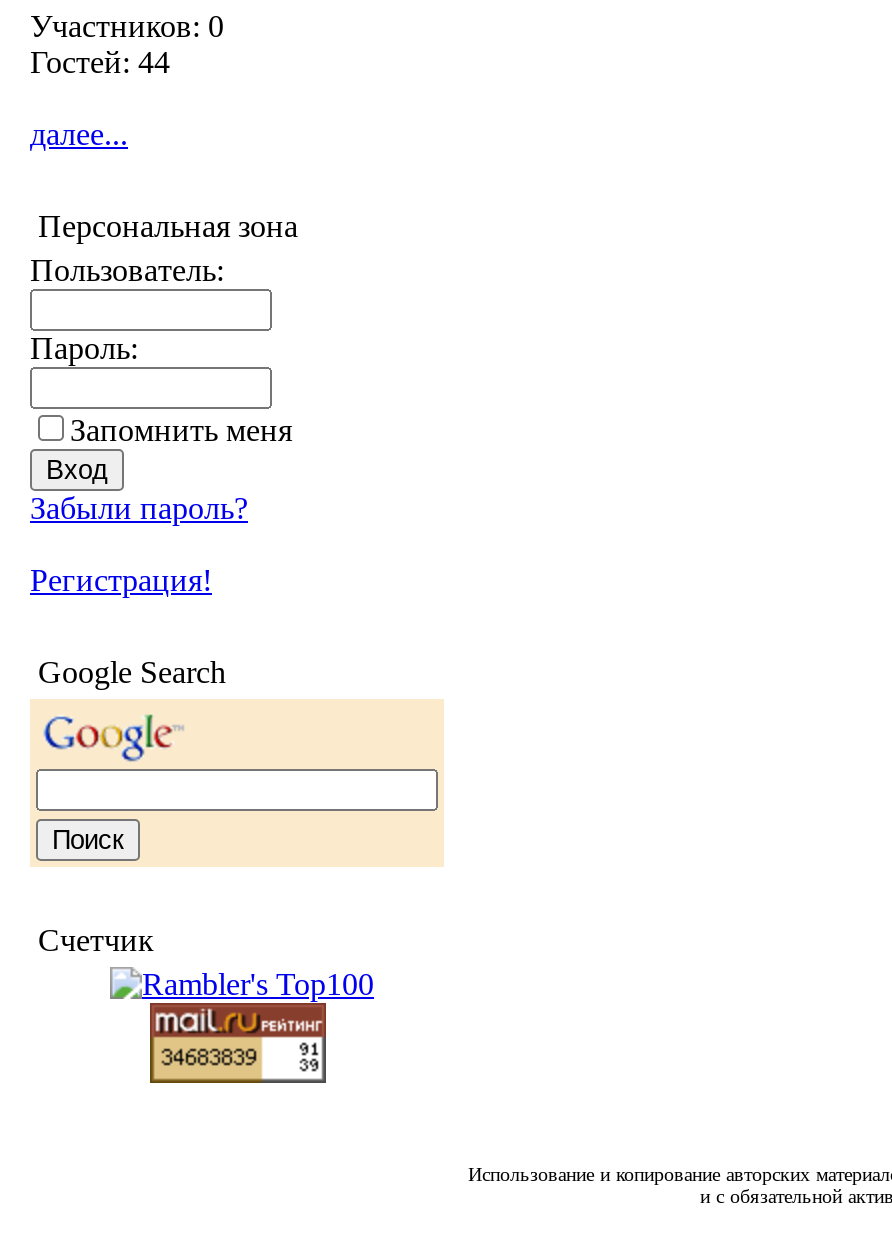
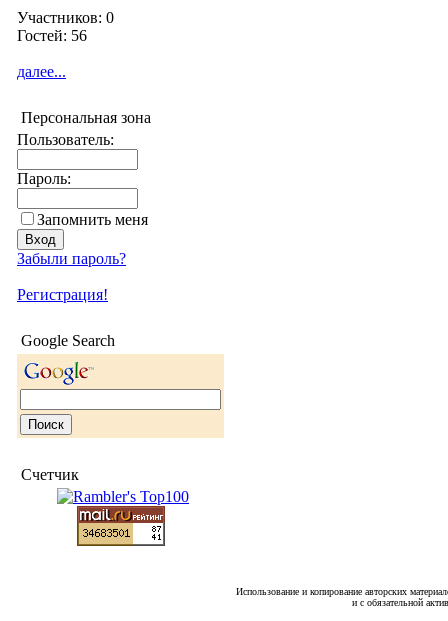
[30,45,170,79] Гостей: 44 -> [17,27,87,44] Гостей: 56

